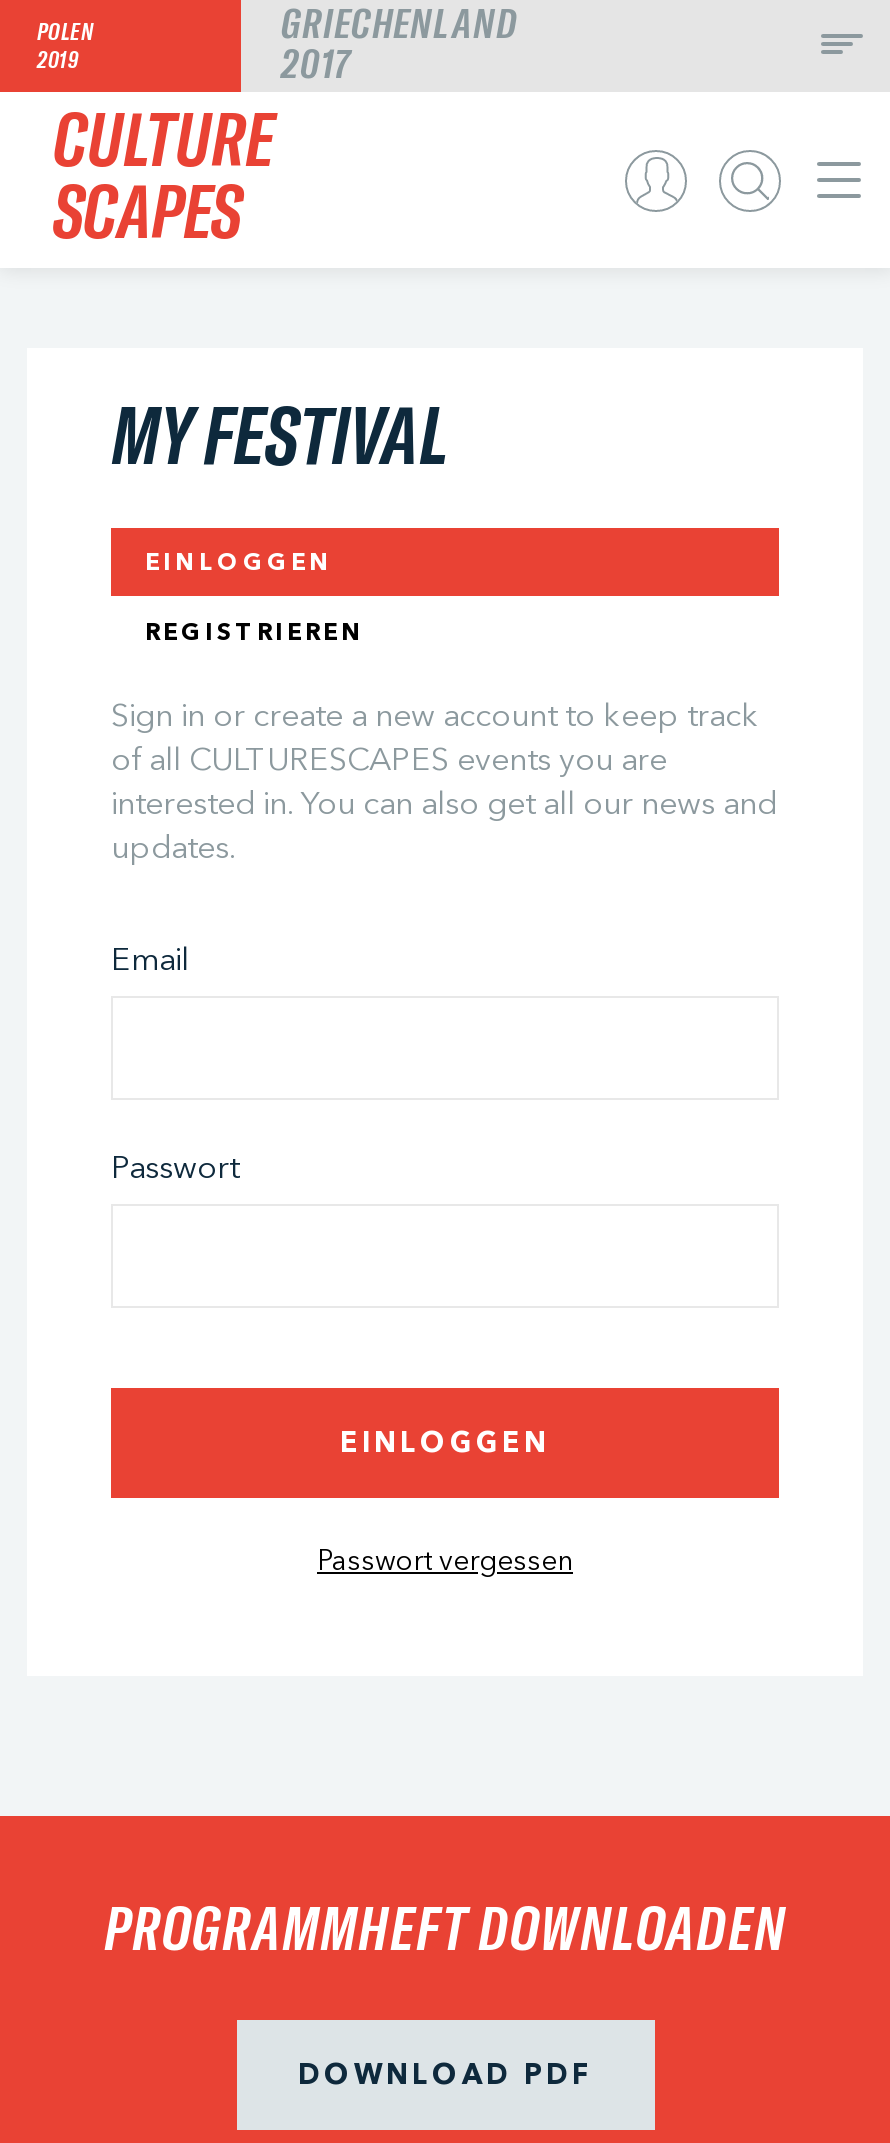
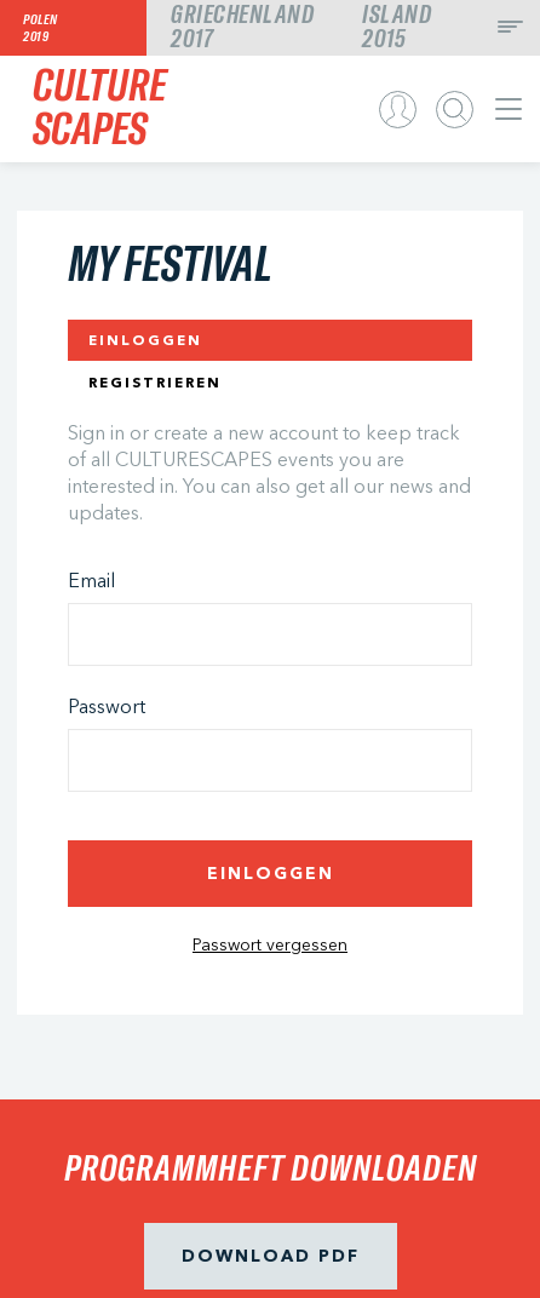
none -> [362,2,431,52] ISLAND | 2015

